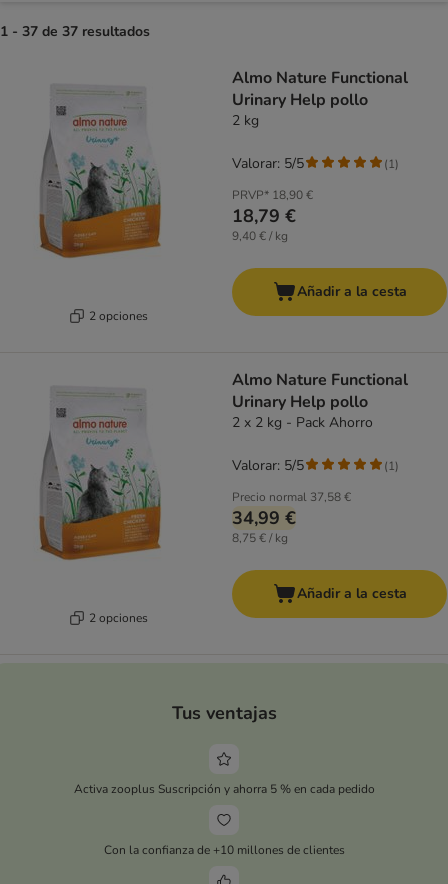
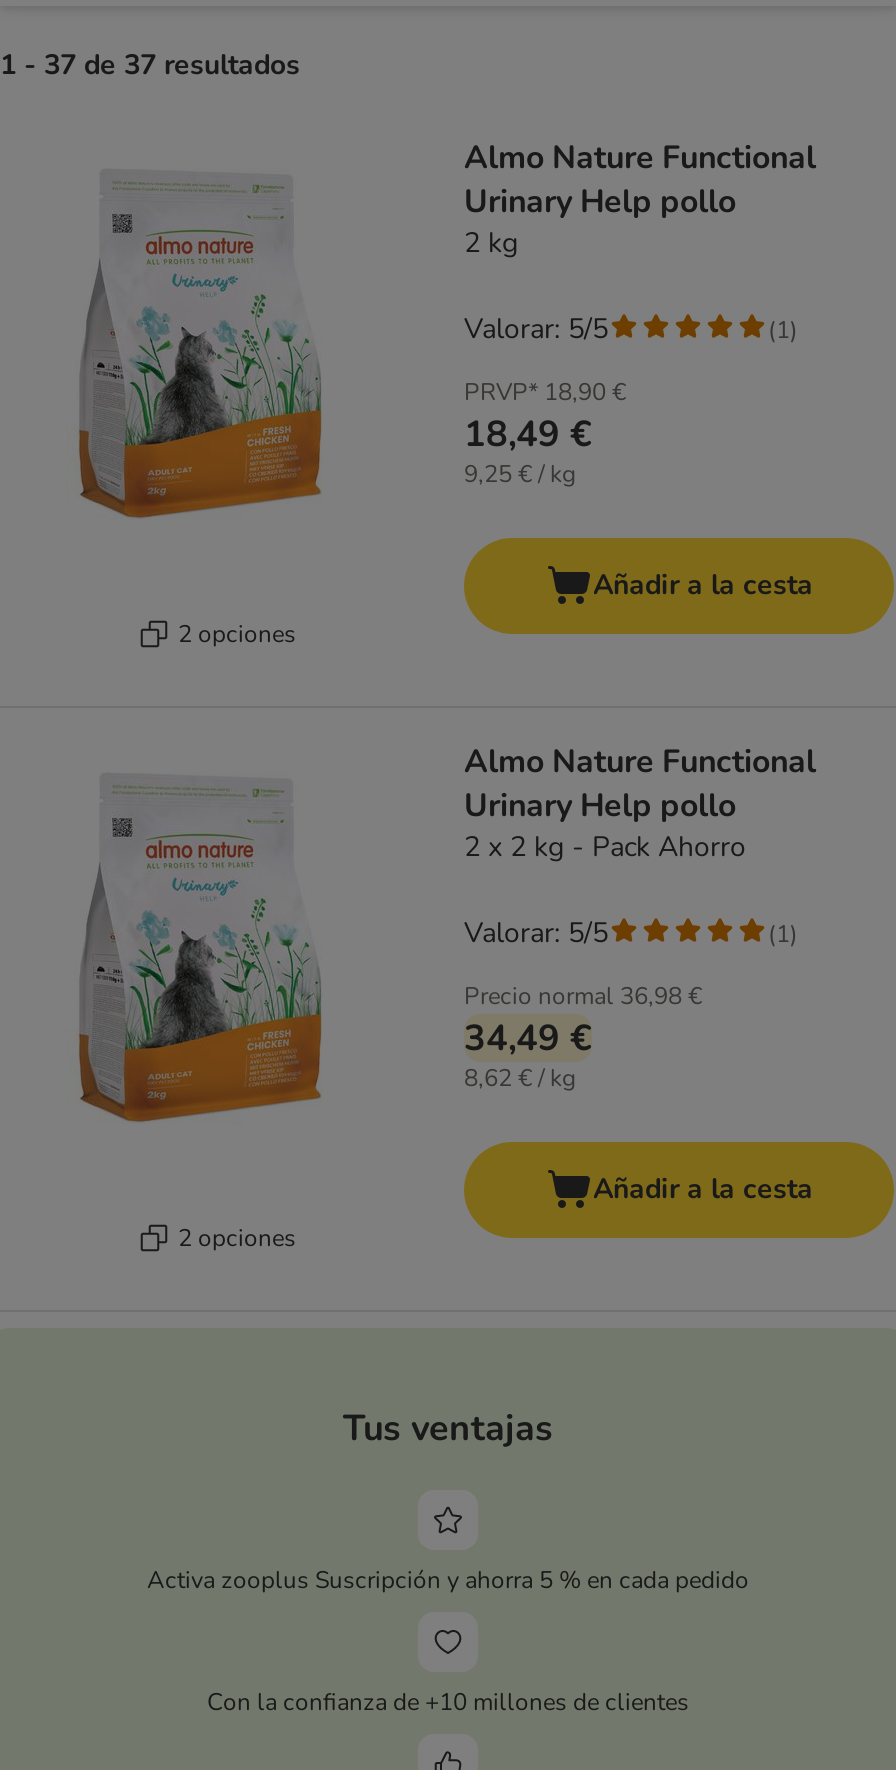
[232,204,296,228] 18,79 € -> [464,410,592,458] 18,49 €
[232,228,288,244] 9,40 € / kg -> [464,458,576,490] 9,25 € / kg
[232,489,351,505] Precio normal 37,58 € -> [464,980,702,1012] Precio normal 36,98 €
[232,506,296,530] 34,99 € -> [464,1014,592,1062] 34,49 €
[232,530,288,546] 8,75 € / kg -> [464,1062,576,1094] 8,62 € / kg

